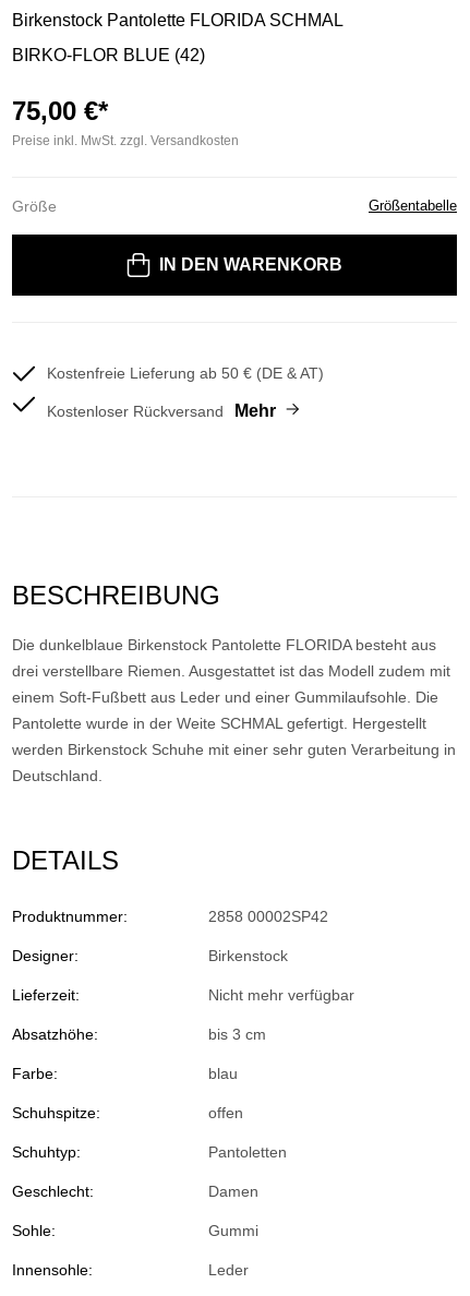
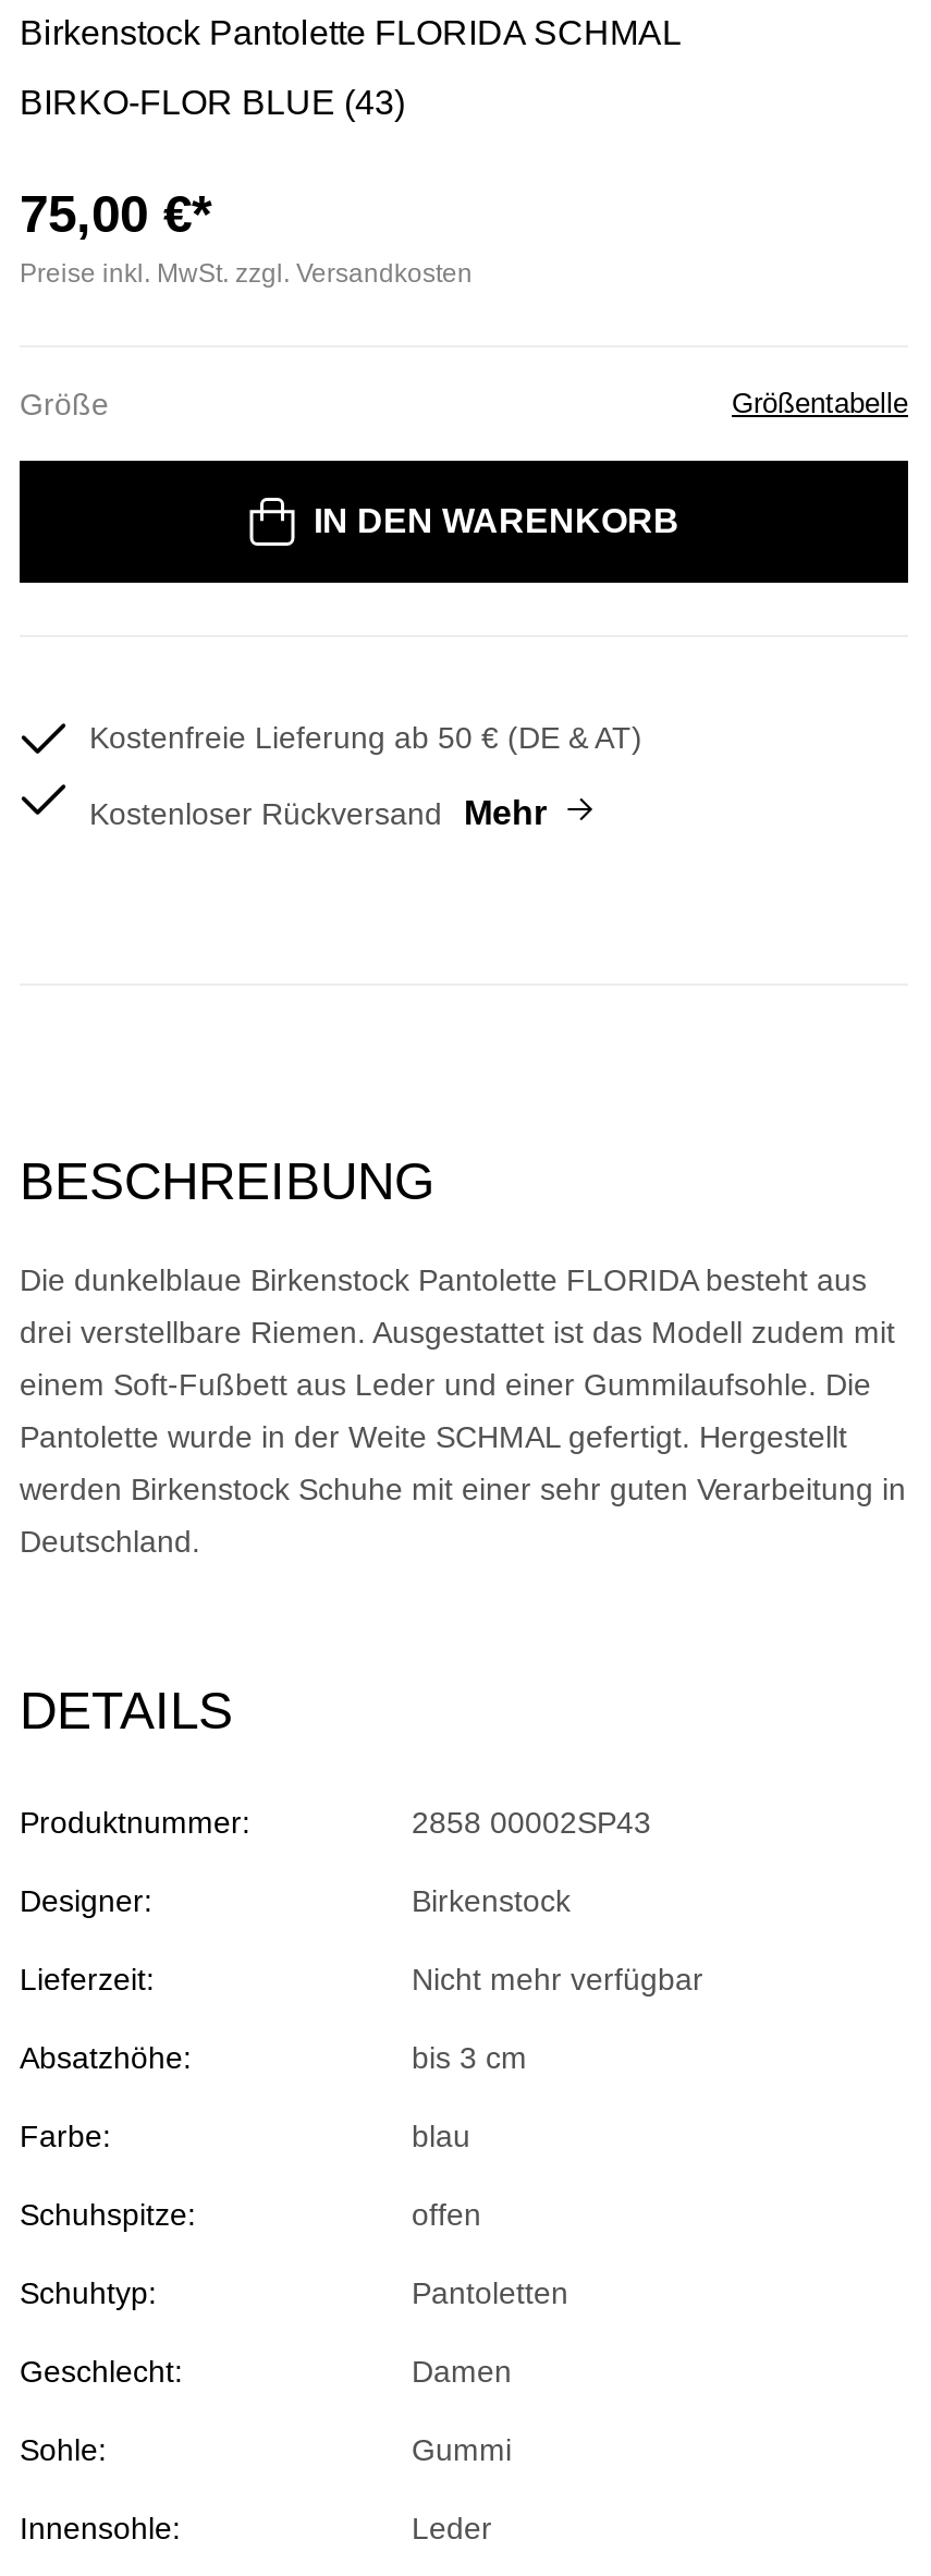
[12,46,205,64] BIRKO-FLOR BLUE (42) -> [20,84,405,121] BIRKO-FLOR BLUE (43)
[208,908,328,925] 2858 00002SP42 -> [412,1805,651,1840] 2858 00002SP43

